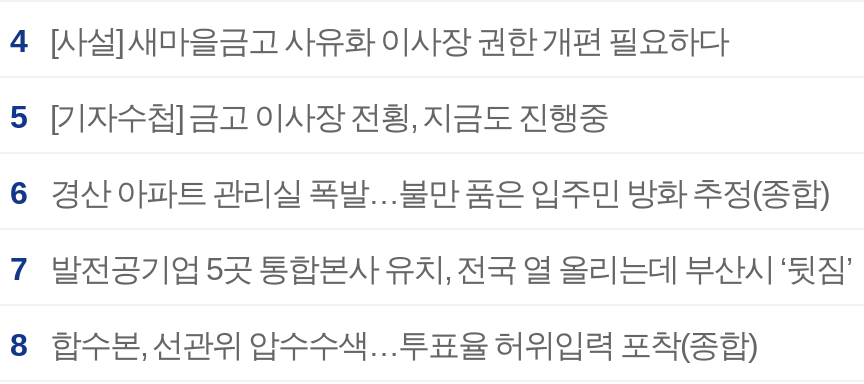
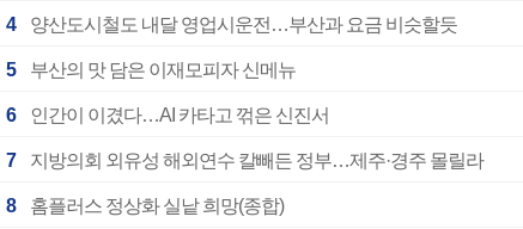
[50,24,728,58] [사설] 새마을금고 사유화 이사장 권한 개편 필요하다 -> [30,14,457,35] 양산도시철도 내달 영업시운전…부산과 요금 비슷할듯
[50,100,608,134] [기자수첩] 금고 이사장 전횡, 지금도 진행중 -> [30,60,296,80] 부산의 맛 담은 이재모피자 신메뉴
[50,176,828,210] 경산 아파트 관리실 폭발…불만 품은 입주민 방화 추정(종합) -> [30,105,329,125] 인간이 이겼다…AI 카타고 꺾은 신진서
[50,252,852,286] 발전공기업 5곳 통합본사 유치, 전국 열 올리는데 부산시 ‘뒷짐’ -> [30,150,484,171] 지방의회 외유성 해외연수 칼빼든 정부…제주·경주 몰릴라
[50,328,756,362] 합수본, 선관위 압수수색…투표율 허위입력 포착(종합) -> [30,196,284,216] 홈플러스 정상화 실낱 희망(종합)

